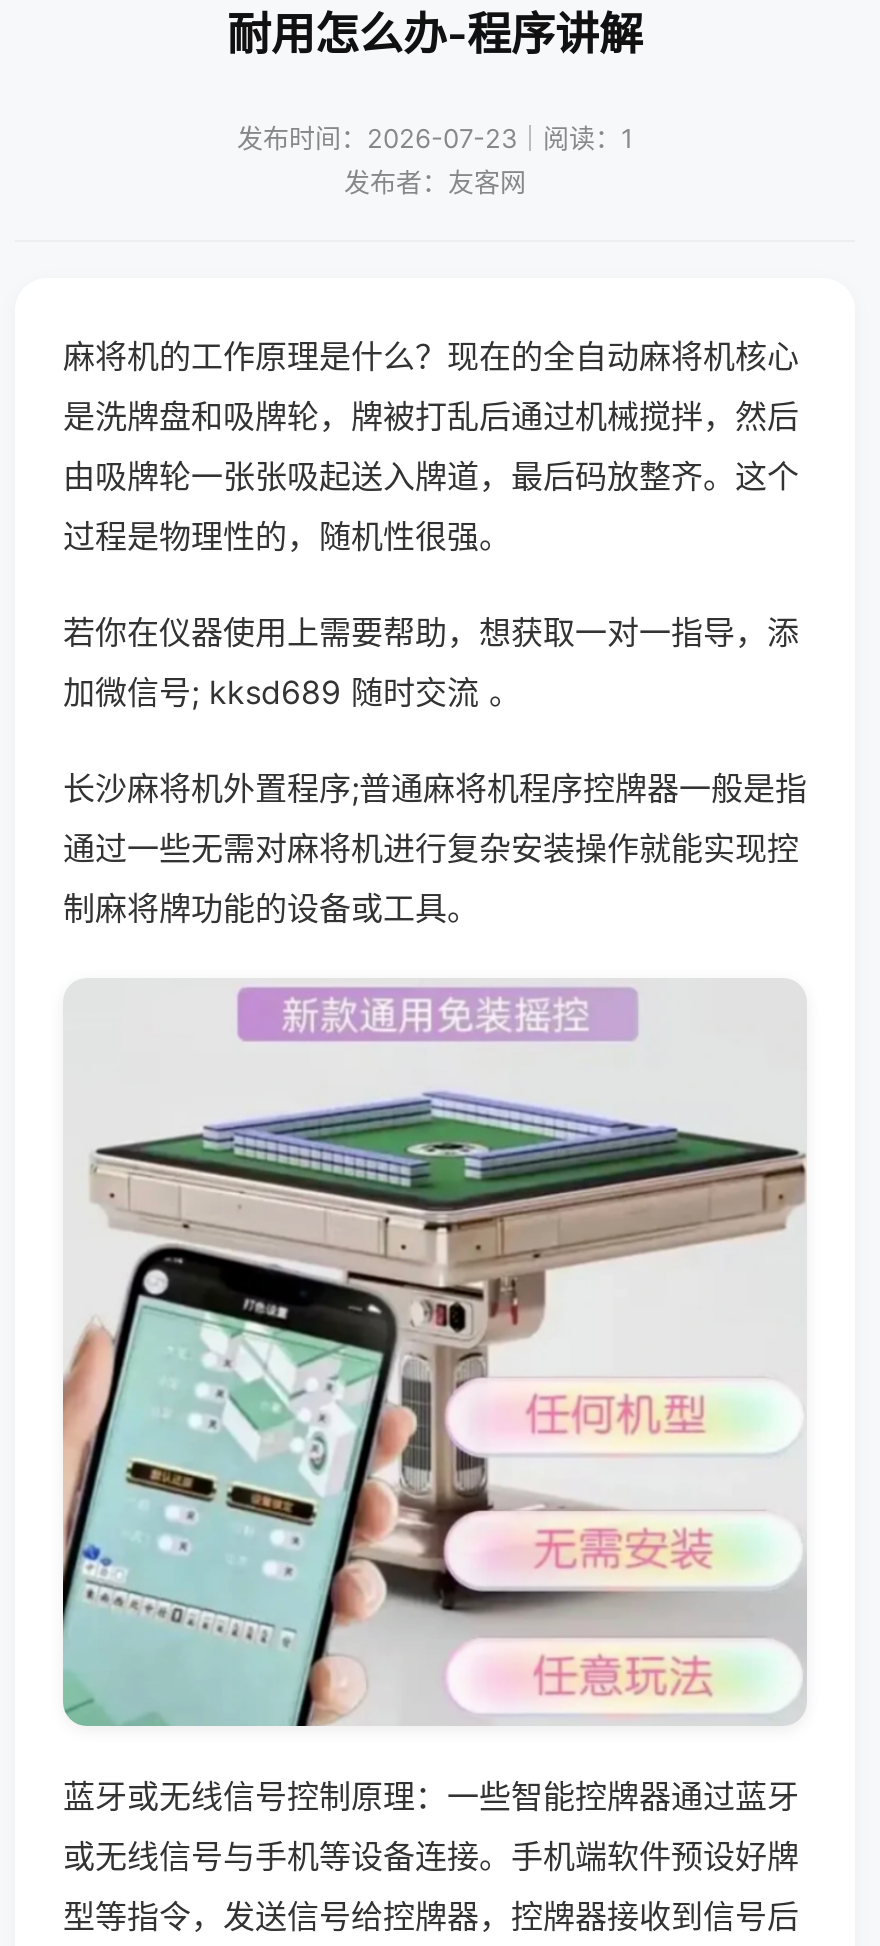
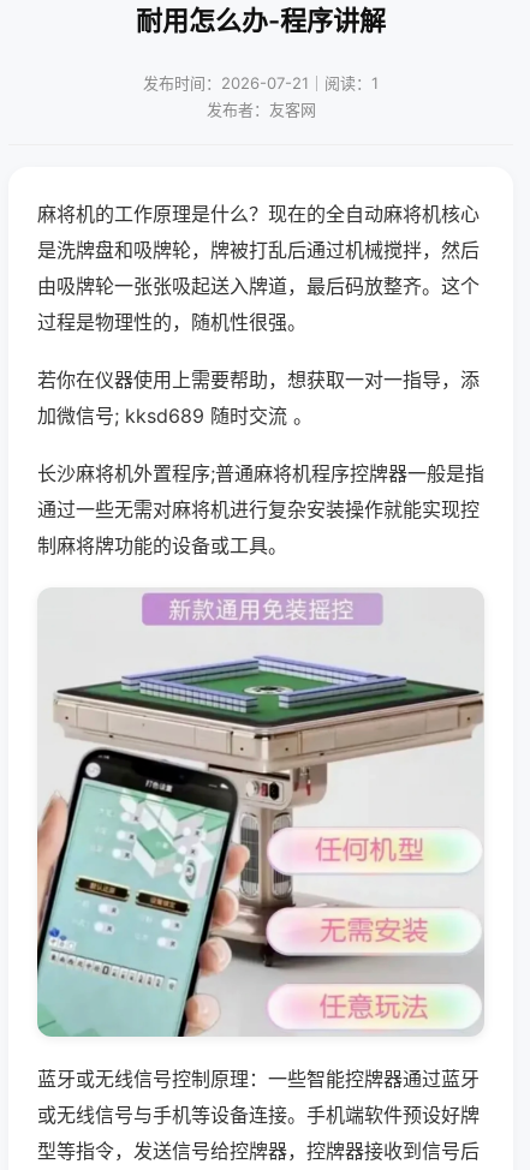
[237,122,633,154] 发布时间：2026-07-23｜阅读：1 -> [143,73,379,92] 发布时间：2026-07-21｜阅读：1

